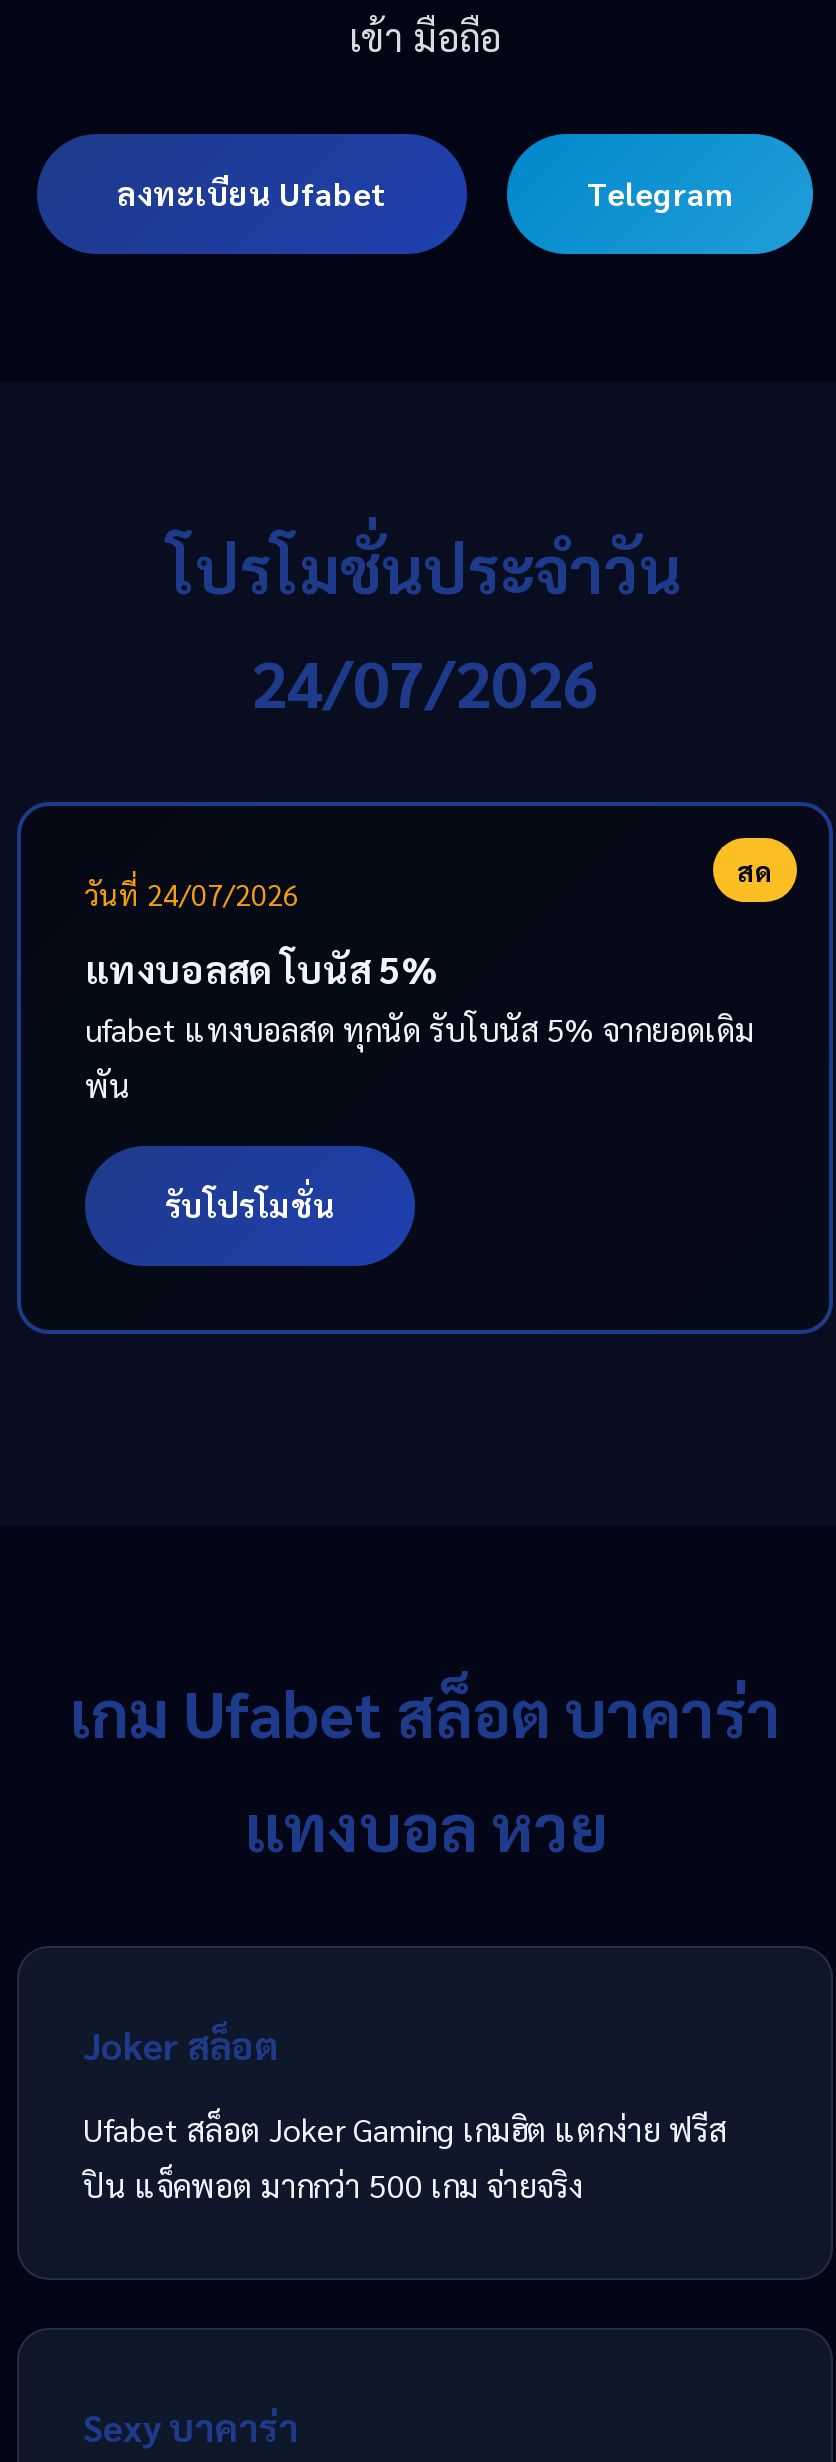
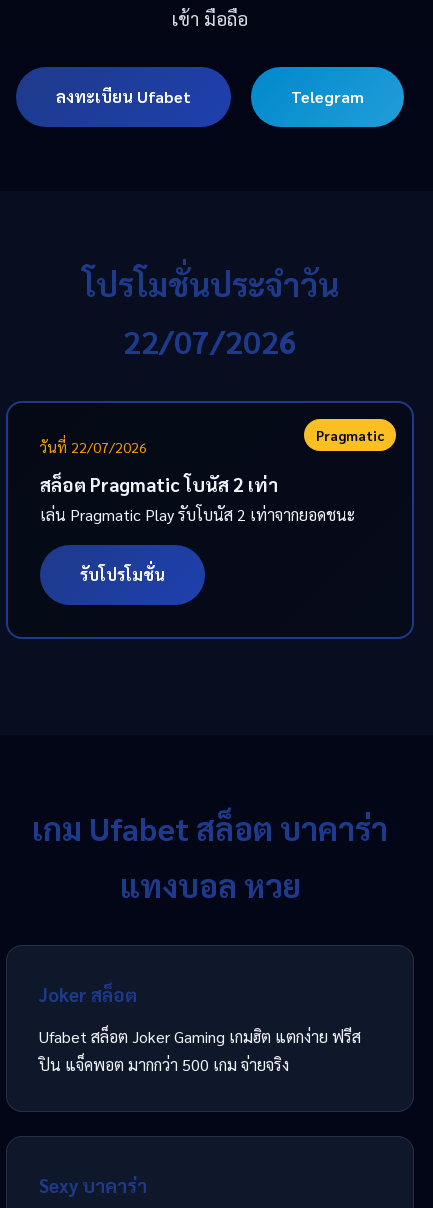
[251,640,599,722] 24/07/2026 -> [123,320,297,361] 22/07/2026
[85,852,773,912] สด | วันที่ 24/07/2026 -> [40,426,384,456] Pragmatic | วันที่ 22/07/2026
[85,944,755,1106] แทงบอลสด โบนัส 5% | ufabet แทงบอลสด ทุกนัด รับโบนัส 5% จากยอดเดิม | พัน -> [40,472,355,525] สล็อต Pragmatic โบนัส 2 เท่า | เล่น Pragmatic Play รับโบนัส 2 เท่าจากยอดชนะ

